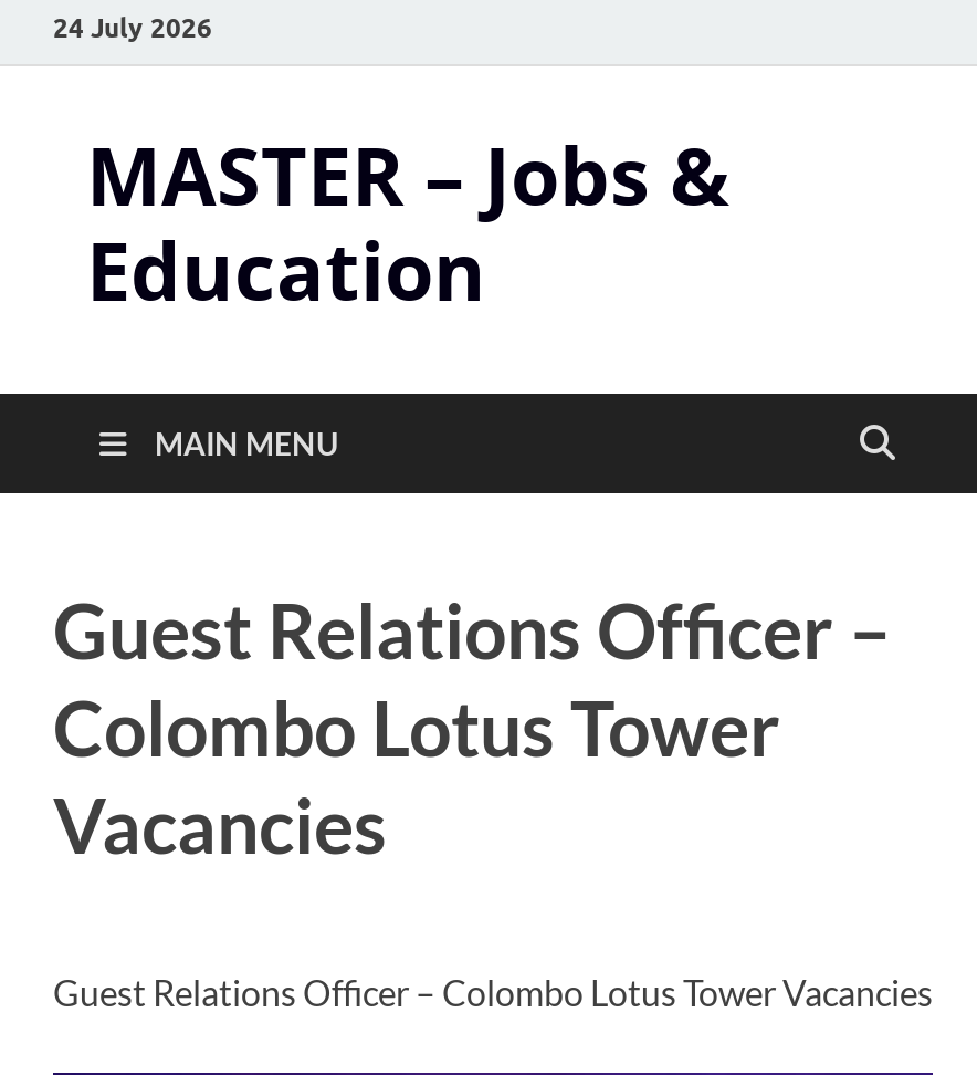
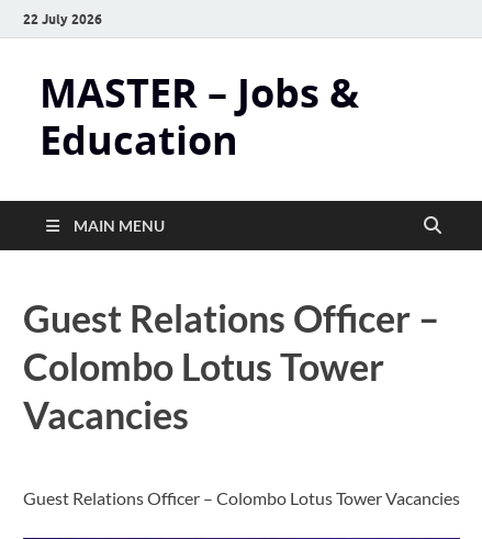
[53,10,212,43] 24 July 2026 -> [23,10,102,27] 22 July 2026

